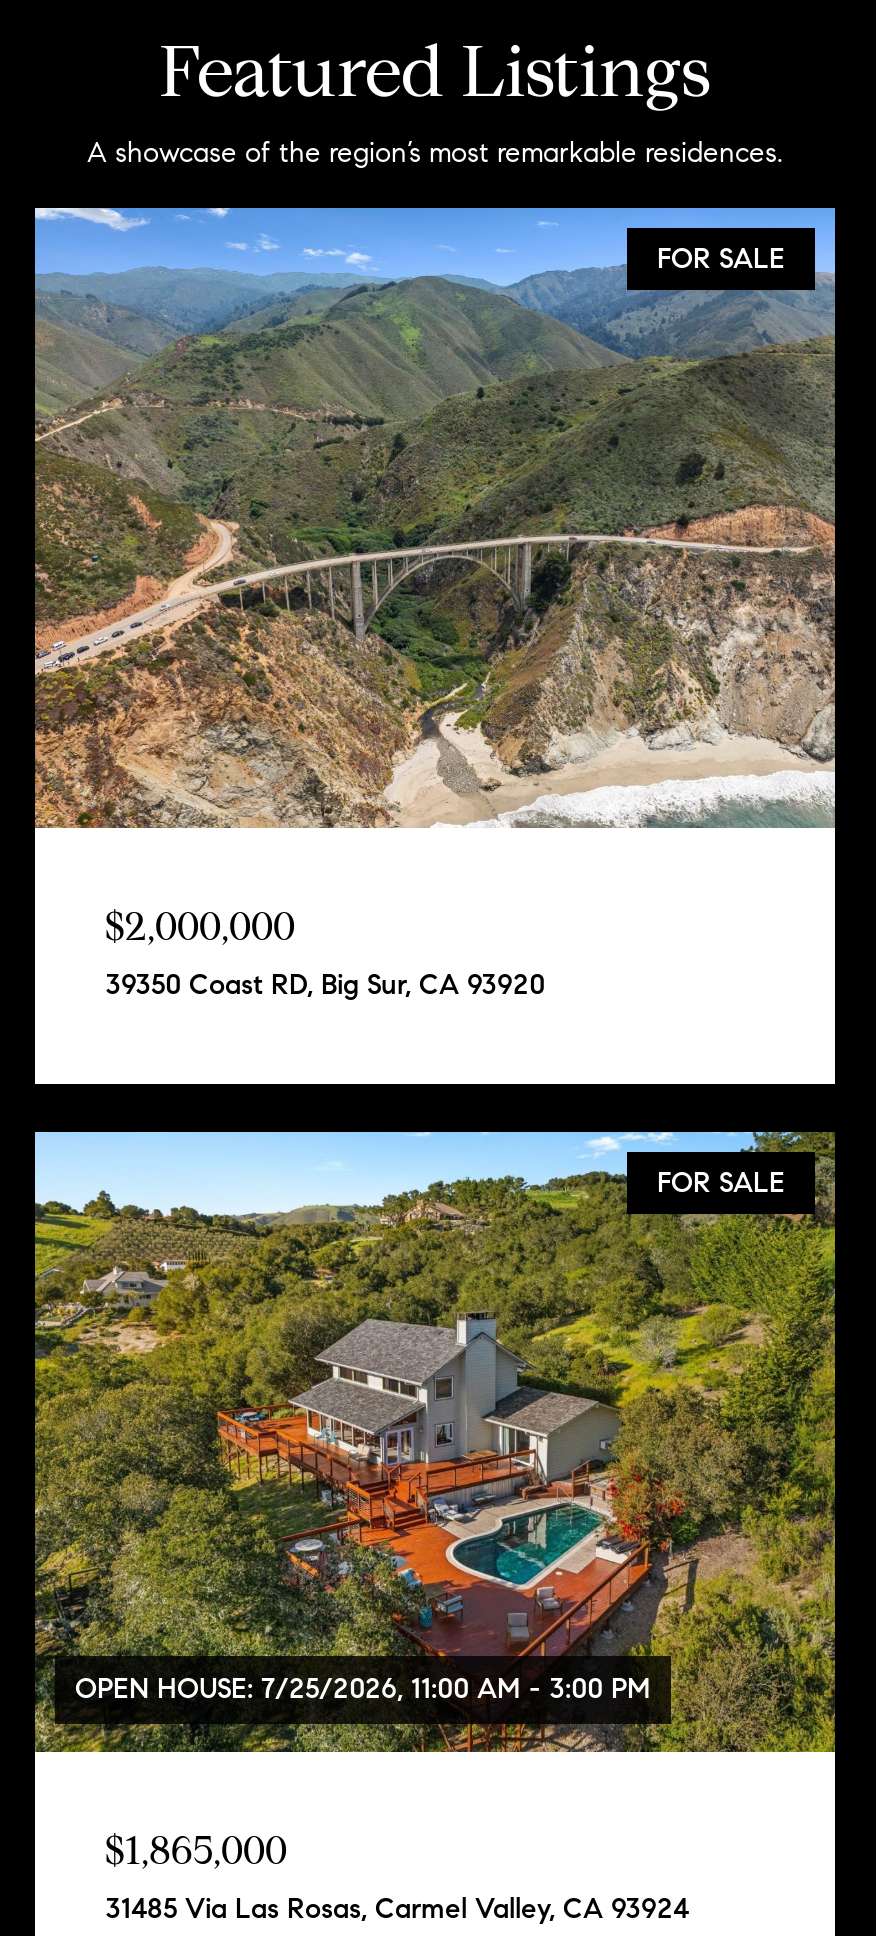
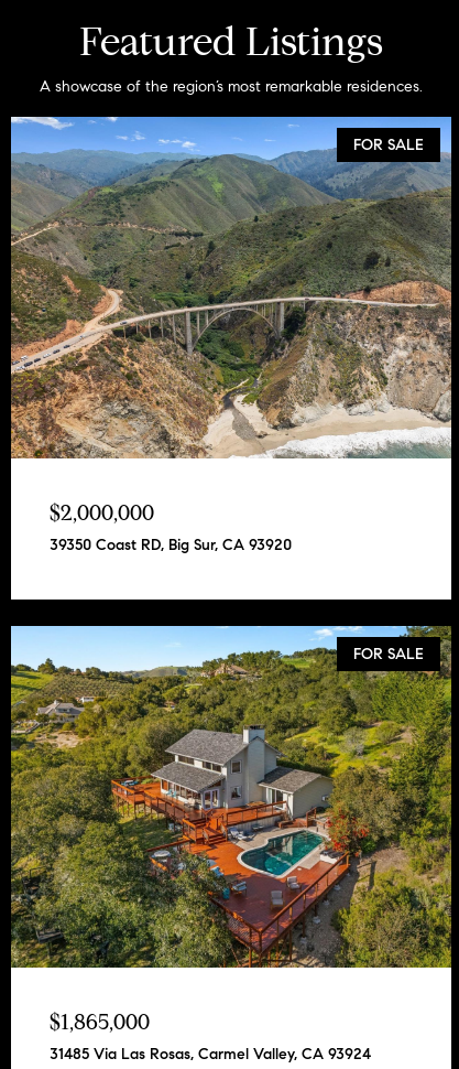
[75,1672,651,1706] OPEN HOUSE: 7/25/2026, 11:00 AM - 3:00 PM -> none

